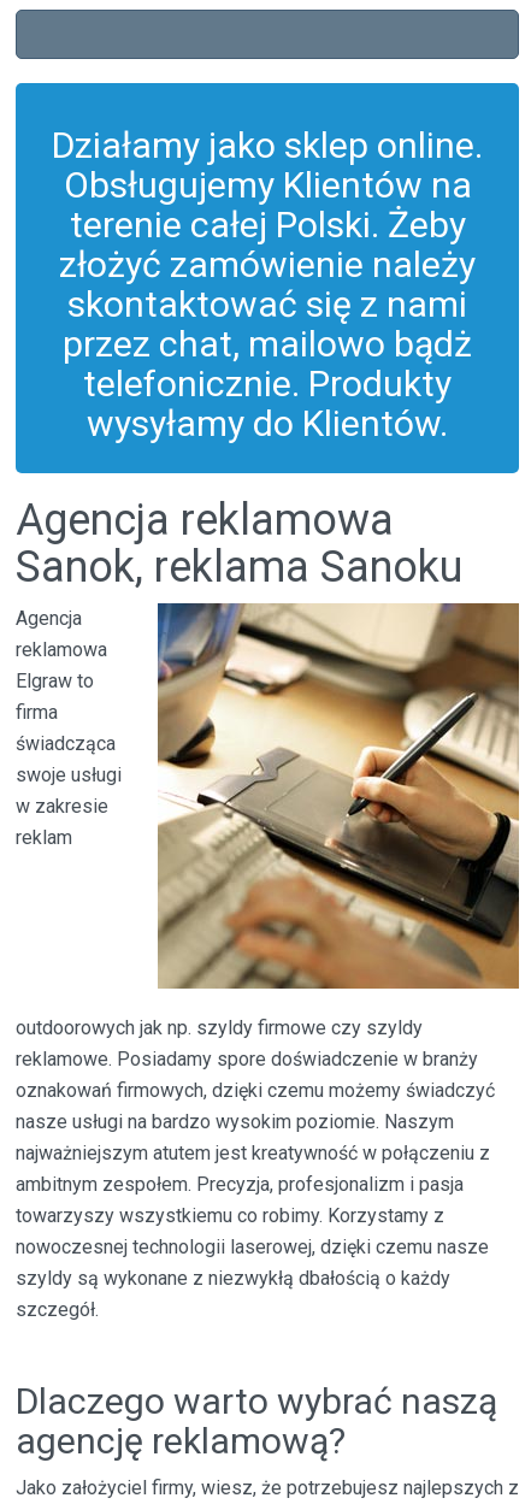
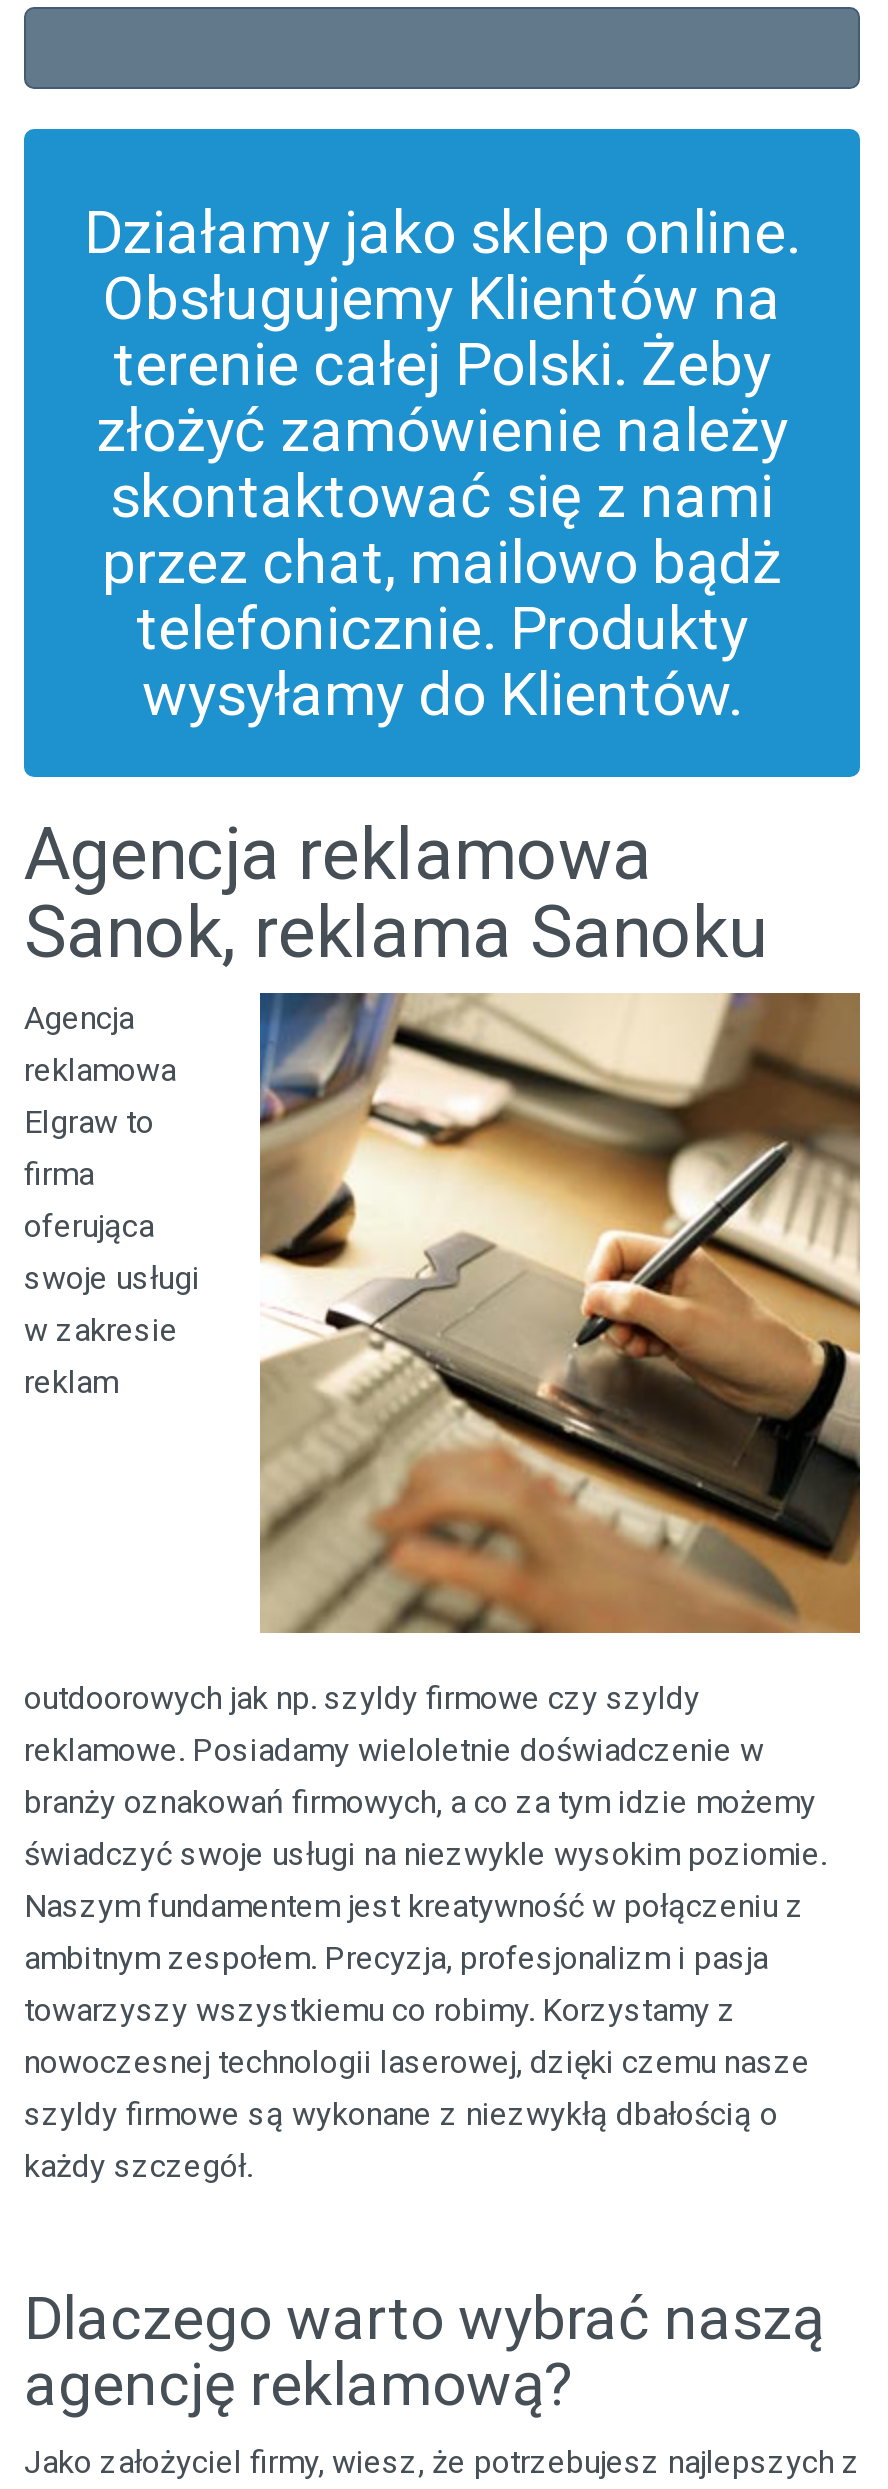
[16,732,116,755] świadcząca -> [24,1207,154,1245] oferująca
[16,1048,495,1164] reklamowe. Posiadamy spore doświadczenie w branży | oznakowań firmowych, dzięki czemu możemy świadczyć | nasze usługi na bardzo wysokim poziomie. Naszym | najważniejszym atutem jest kreatywność w połączeniu z -> [24,1731,826,1925] reklamowe. Posiadamy wieloletnie doświadczenie w | branży oznakowań firmowych, a co za tym idzie możemy | świadczyć swoje usługi na niezwykle wysokim poziomie. | Naszym fundamentem jest kreatywność w połączeniu z
[16,1267,450,1321] szyldy są wykonane z niezwykłą dbałością o każdy | szczegół. -> [24,2095,778,2185] szyldy firmowe są wykonane z niezwykłą dbałością o | każdy szczegół.

